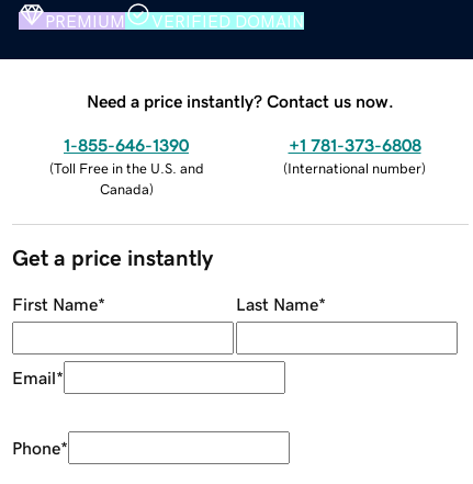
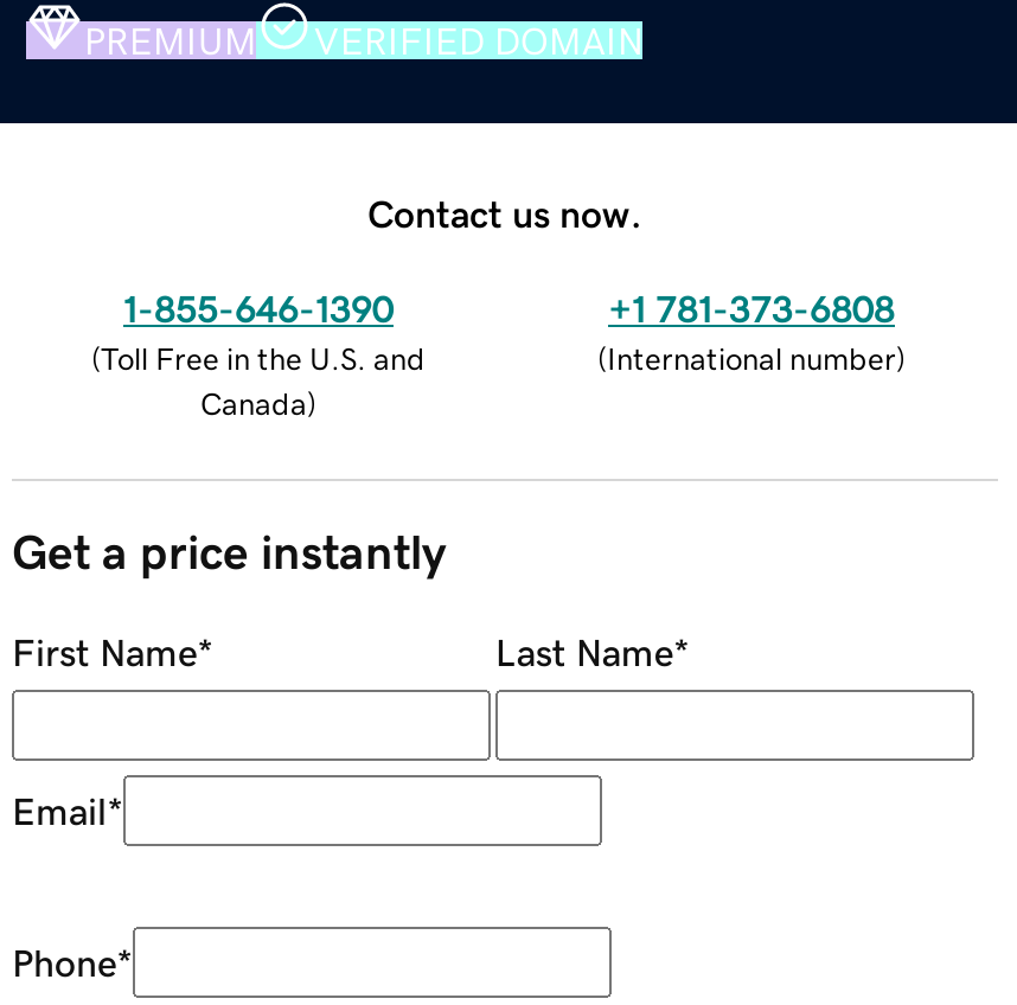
[87,92,394,109] Need a price instantly? Contact us now. -> [367,193,642,231] Contact us now.

